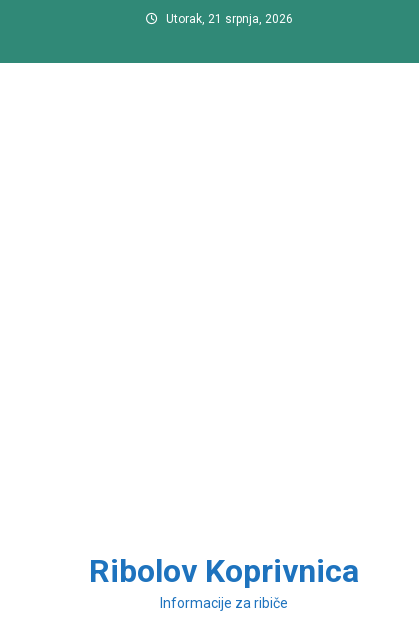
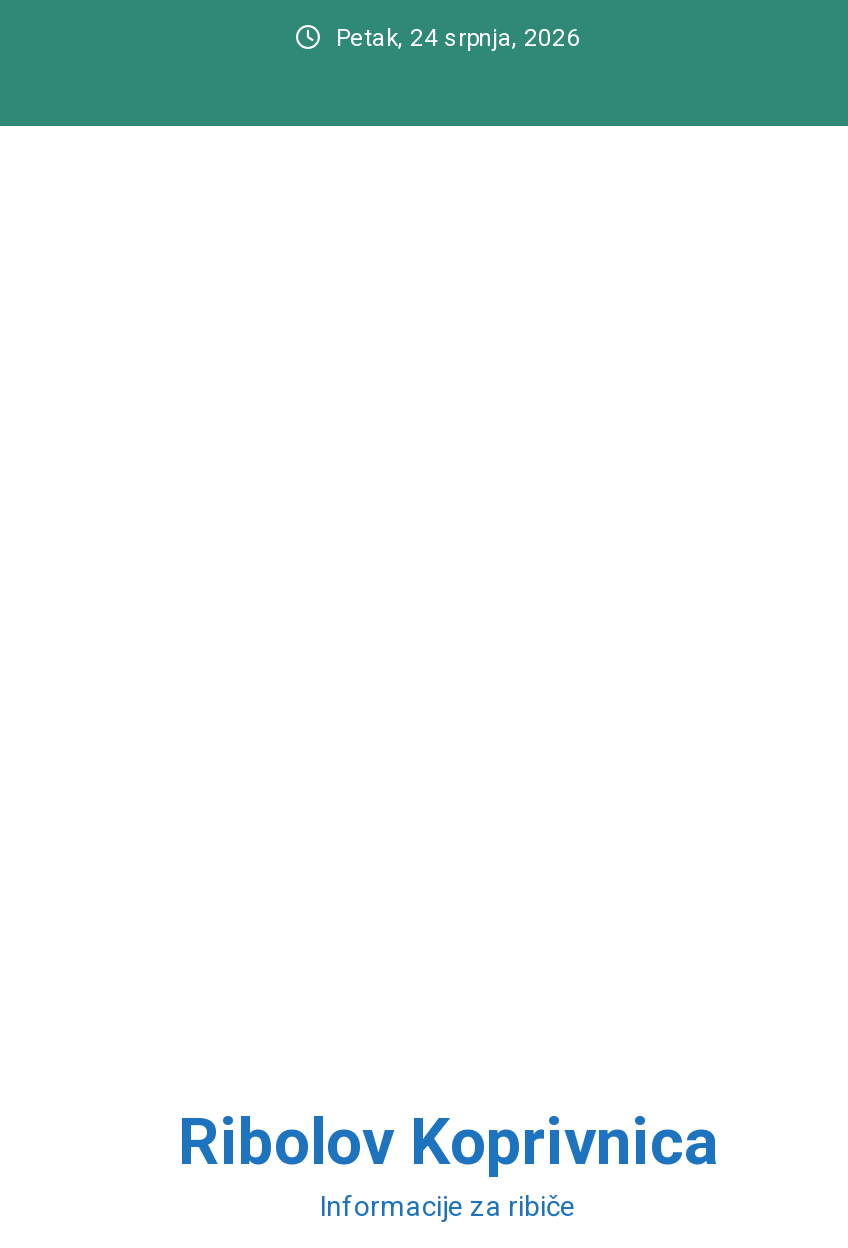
[165,12,292,26] Utorak, 21 srpnja, 2026 -> [336,24,580,52] Petak, 24 srpnja, 2026

